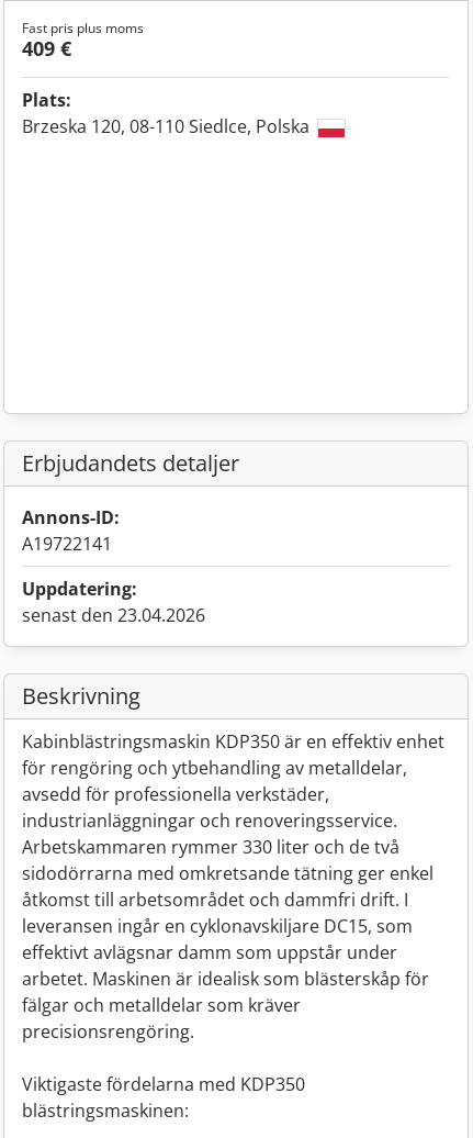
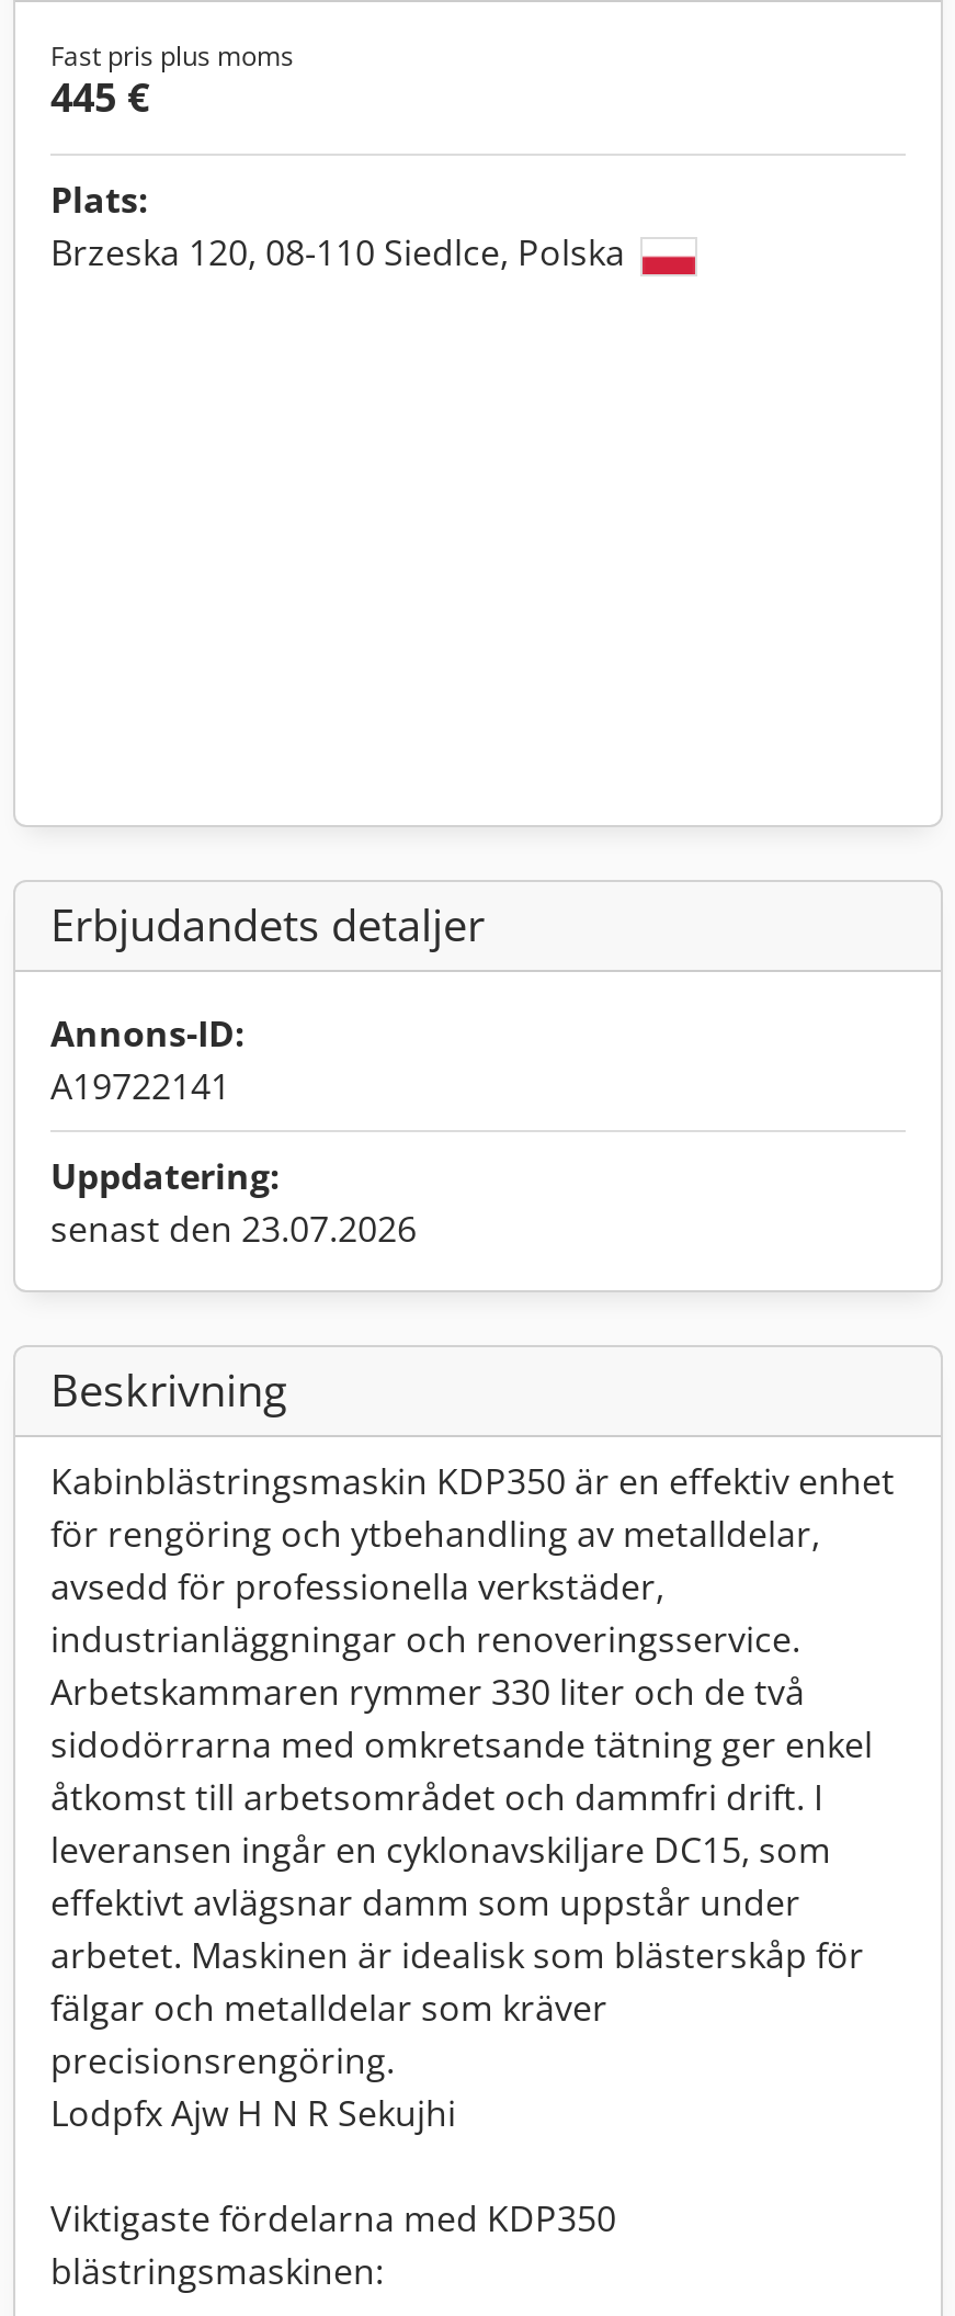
[22,35,71,62] 409 € -> [50,70,149,123] 445 €
[22,603,205,627] senast den 23.04.2026 -> [50,1205,417,1253] senast den 23.07.2026
none -> [50,2089,456,2137] Lodpfx Ajw H N R Sekujhi

